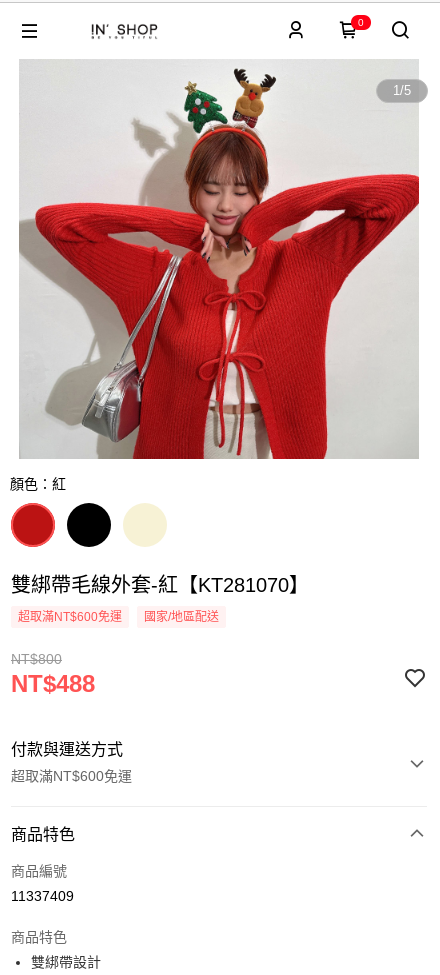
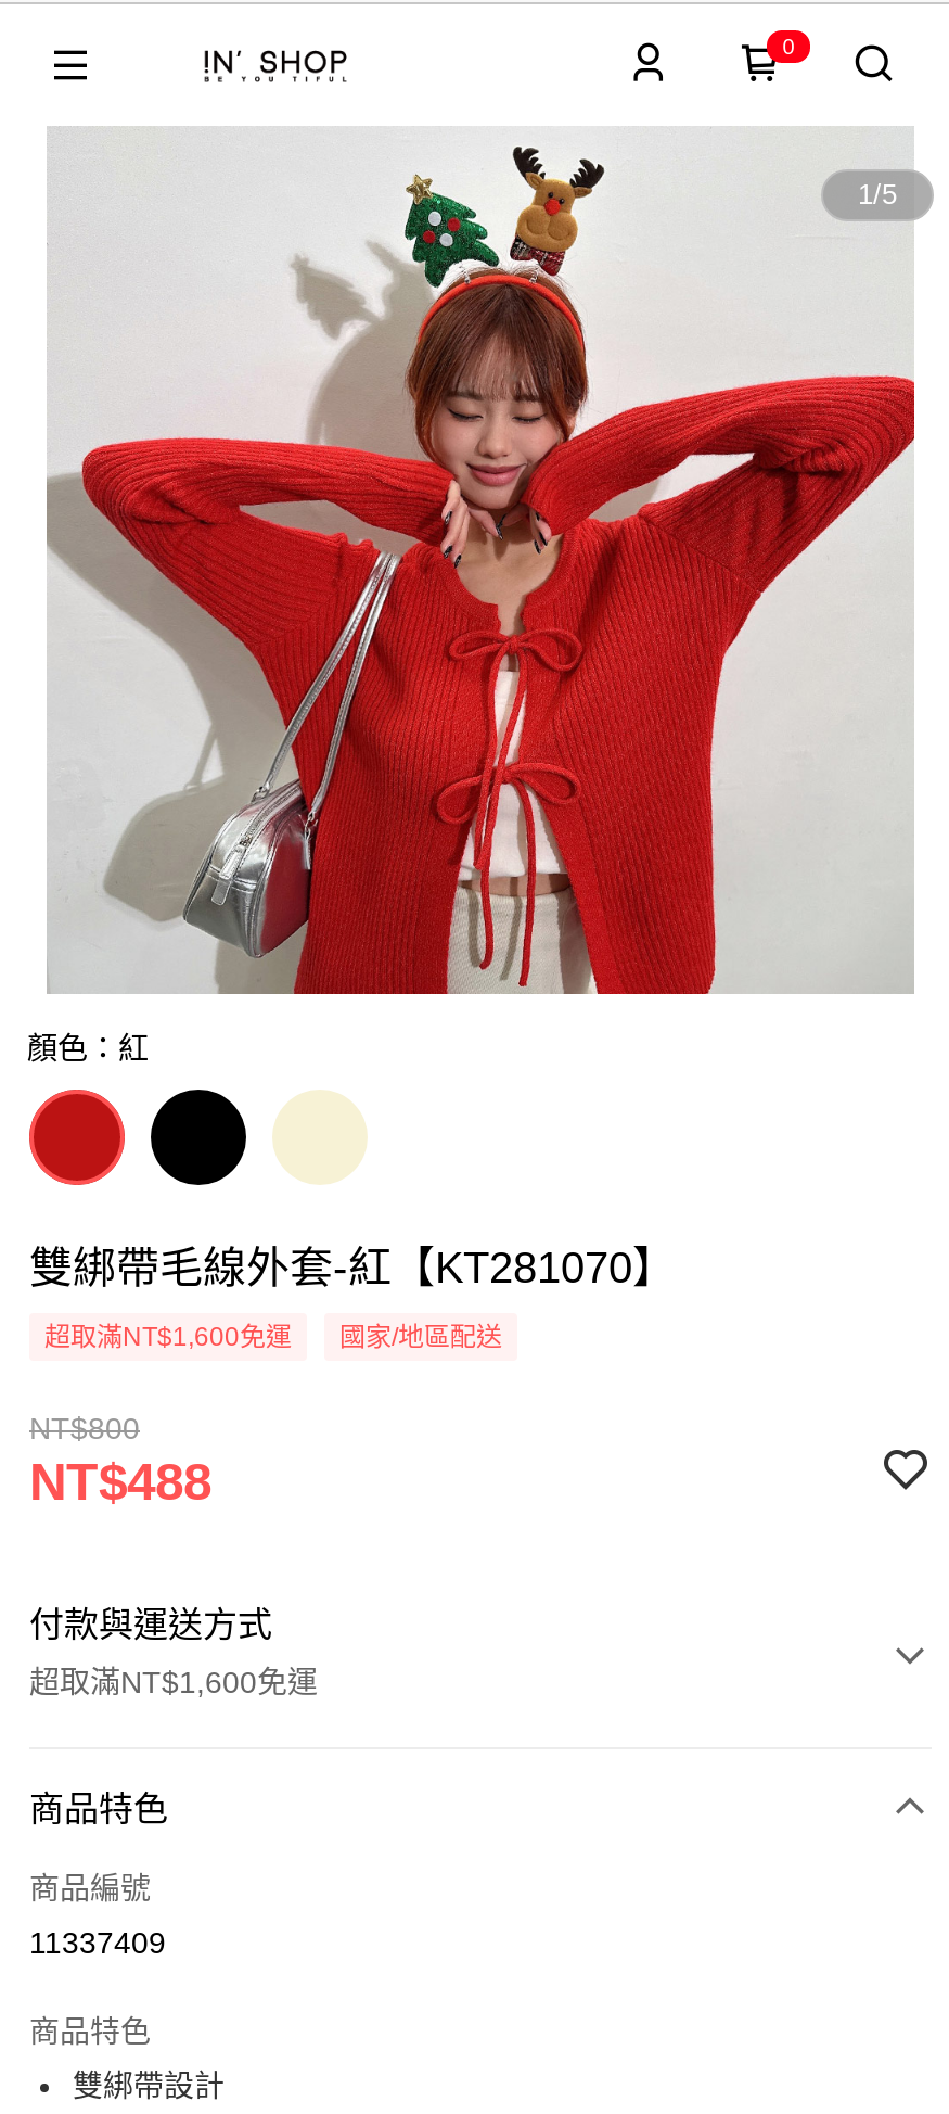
[18,610,122,624] 超取滿NT$600免運 -> [44,1322,292,1352] 超取滿NT$1,600免運
[11,768,132,784] 超取滿NT$600免運 -> [29,1665,318,1699] 超取滿NT$1,600免運

